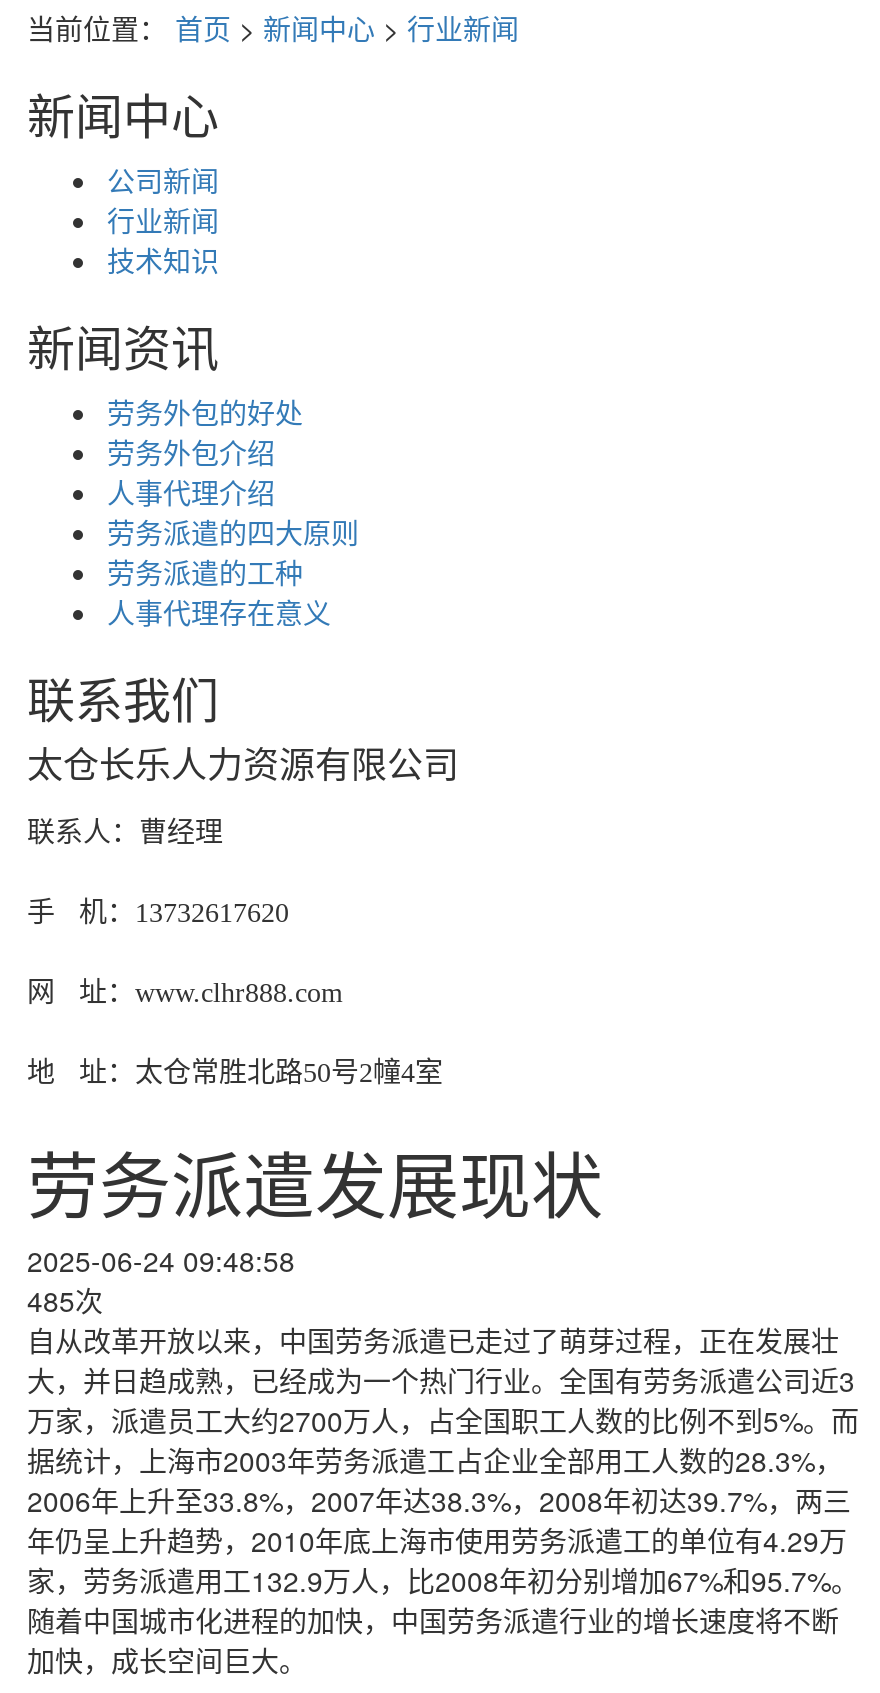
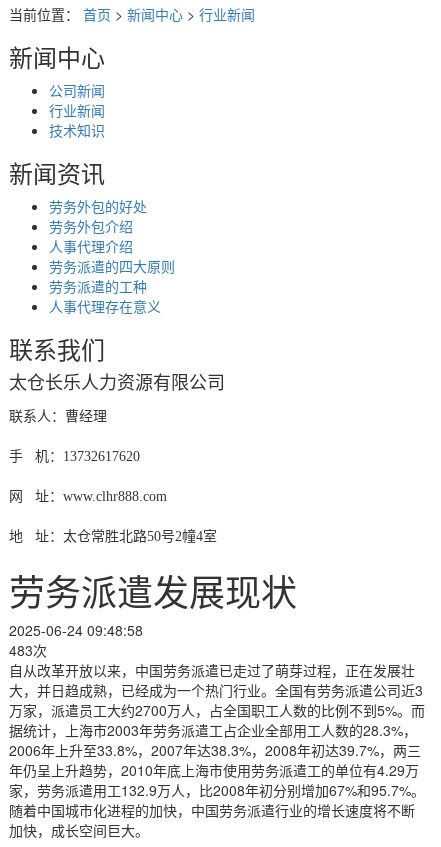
[27,1280,103,1320] 485次 -> [9,640,47,660] 483次

